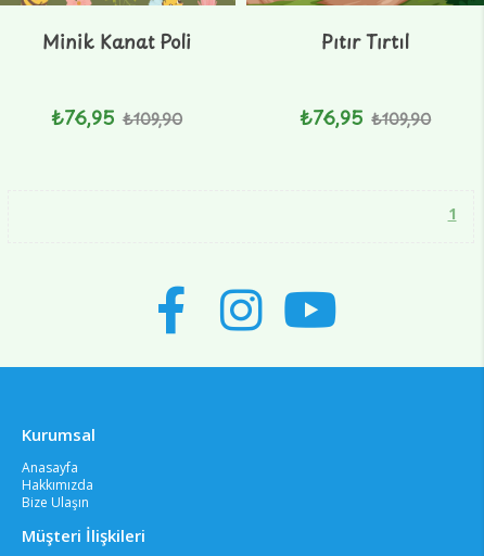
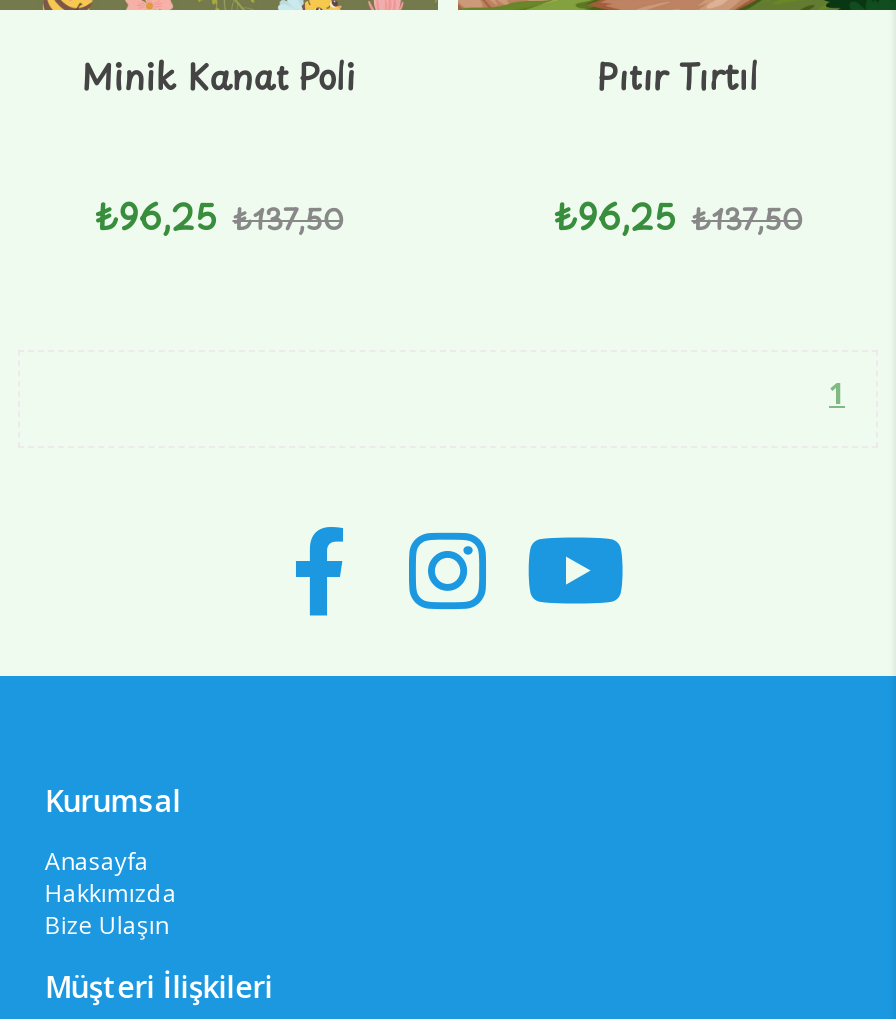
[51,104,182,132] ₺76,95 ₺109,90 -> [94,191,342,243] ₺96,25 ₺137,50
[300,104,431,132] ₺76,95 ₺109,90 -> [554,191,802,243] ₺96,25 ₺137,50

